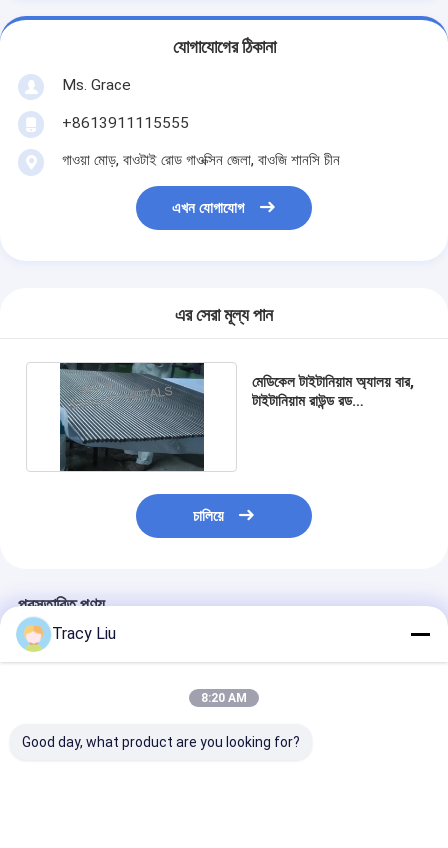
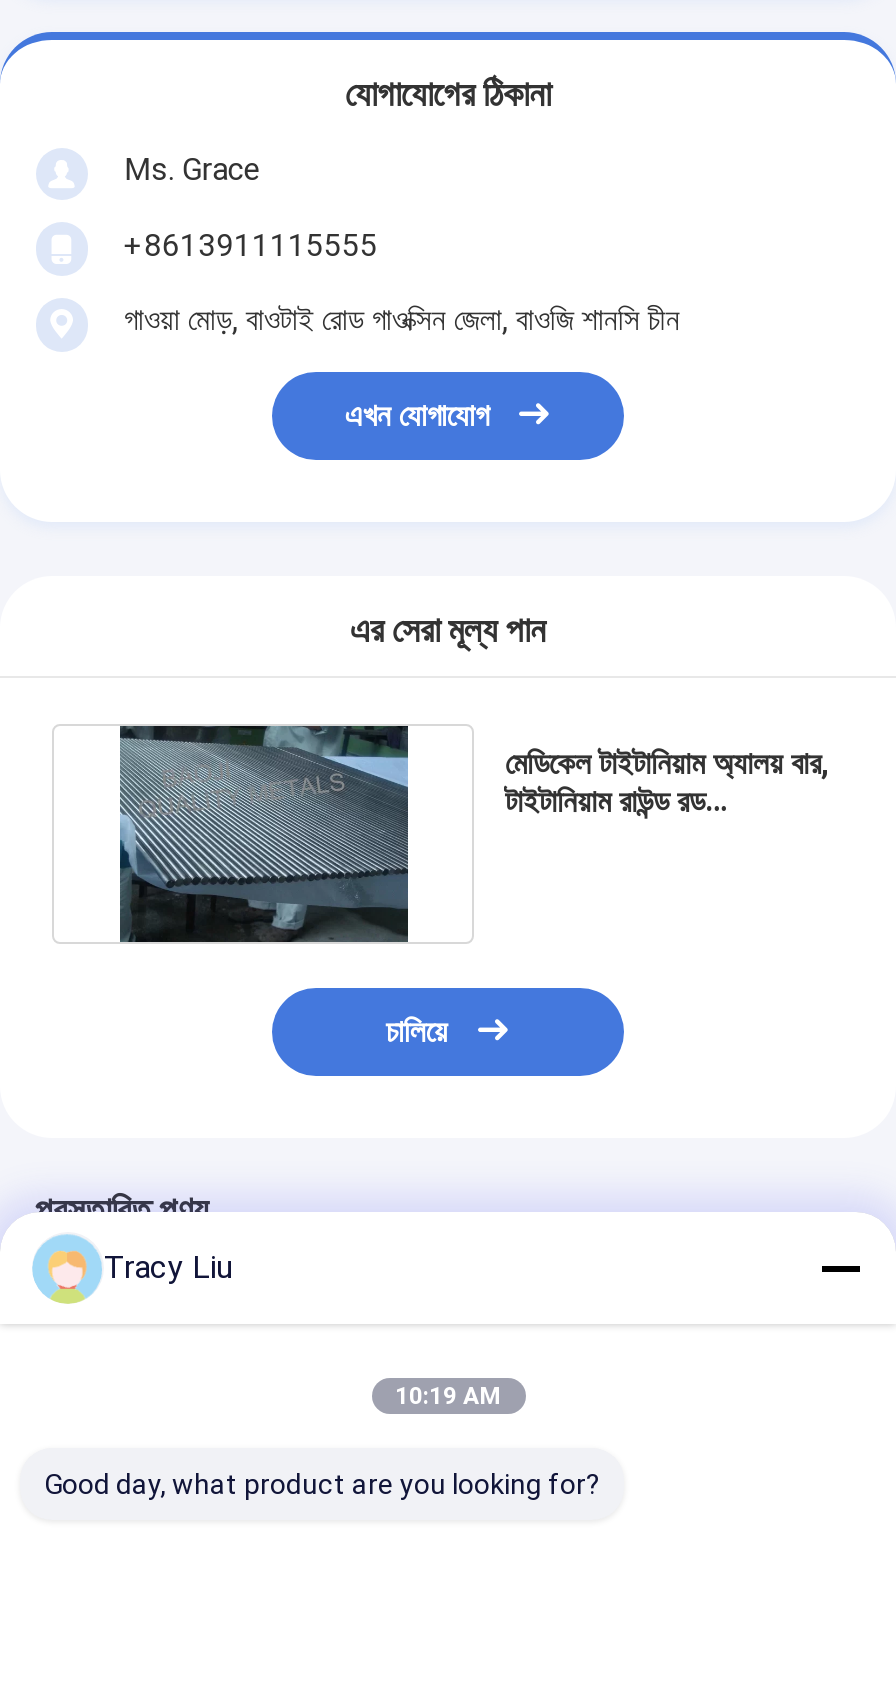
[201,691,247,705] 8:20 AM -> [395,1382,501,1410] 10:19 AM

